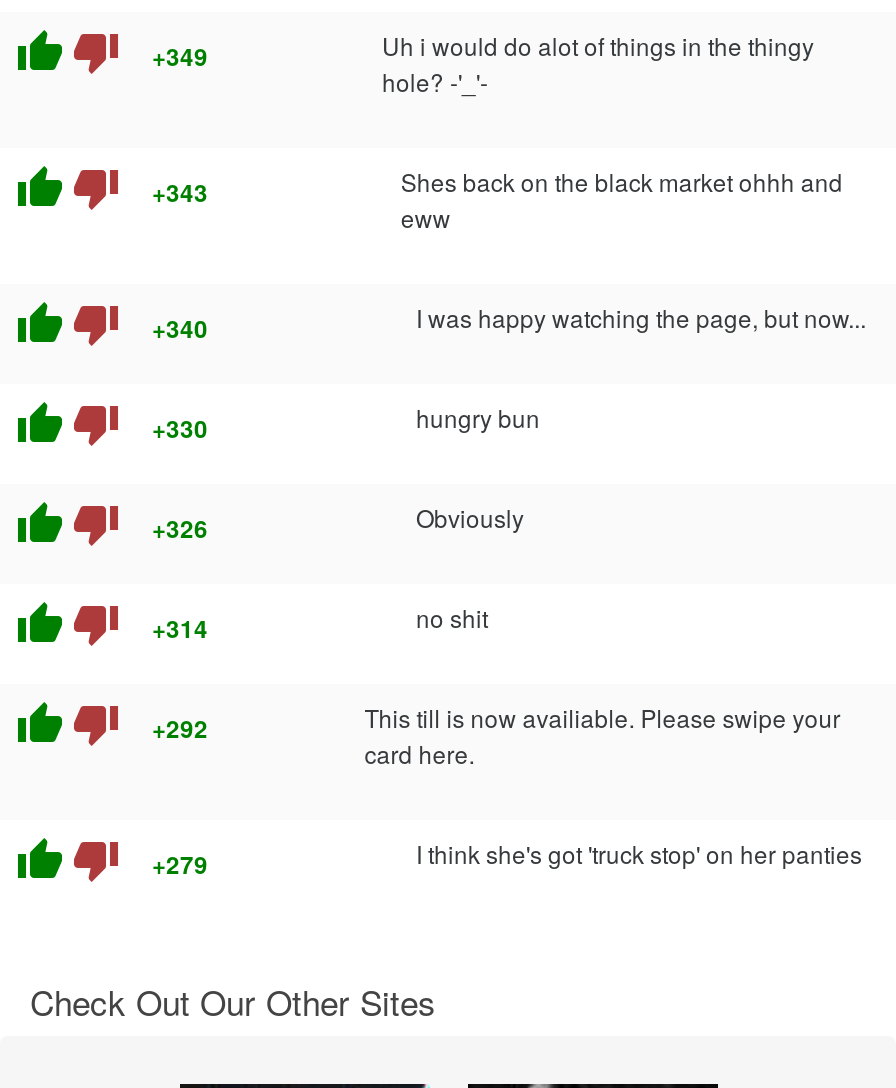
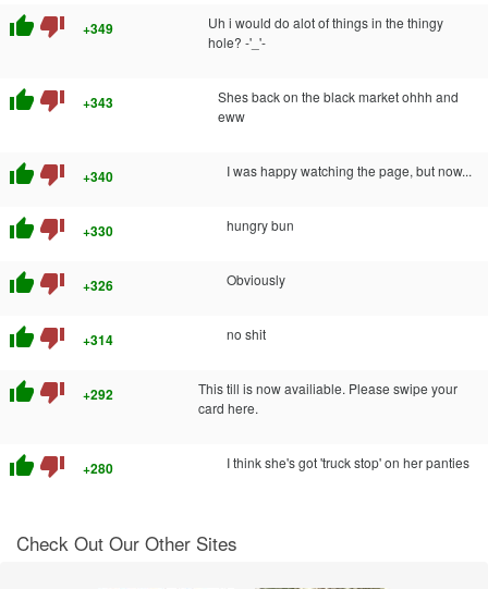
[152,847,208,883] +279 -> [83,458,113,478] +280

